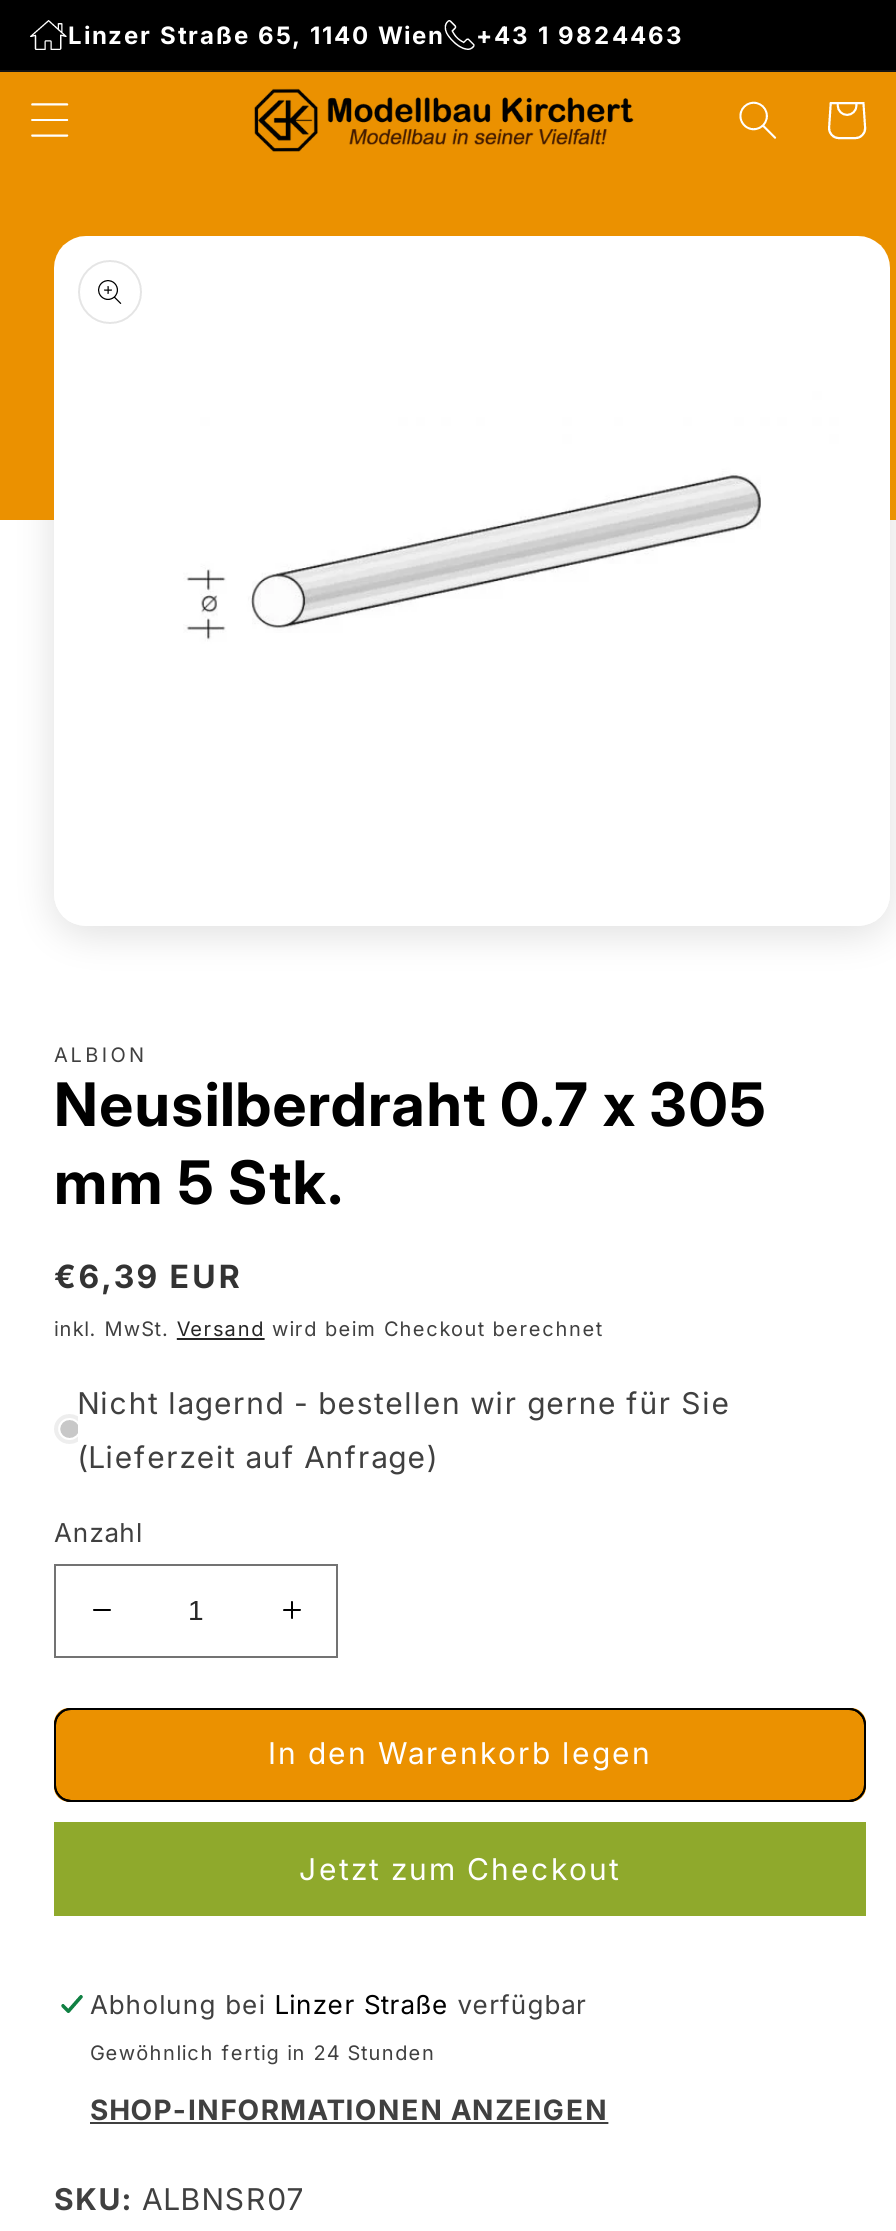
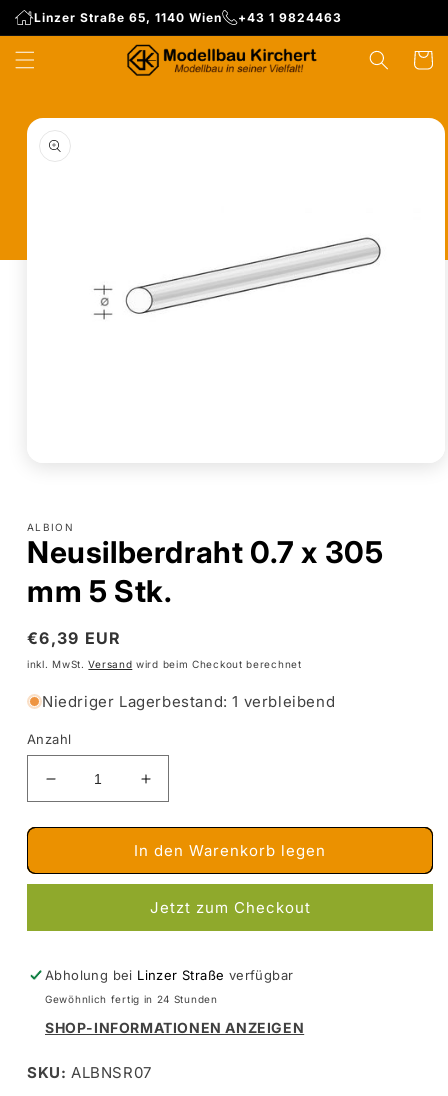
[77,1384,731,1476] Nicht lagernd - bestellen wir gerne für Sie | (Lieferzeit auf Anfrage) -> [42,692,335,711] Niedriger Lagerbestand: 1 verbleibend

